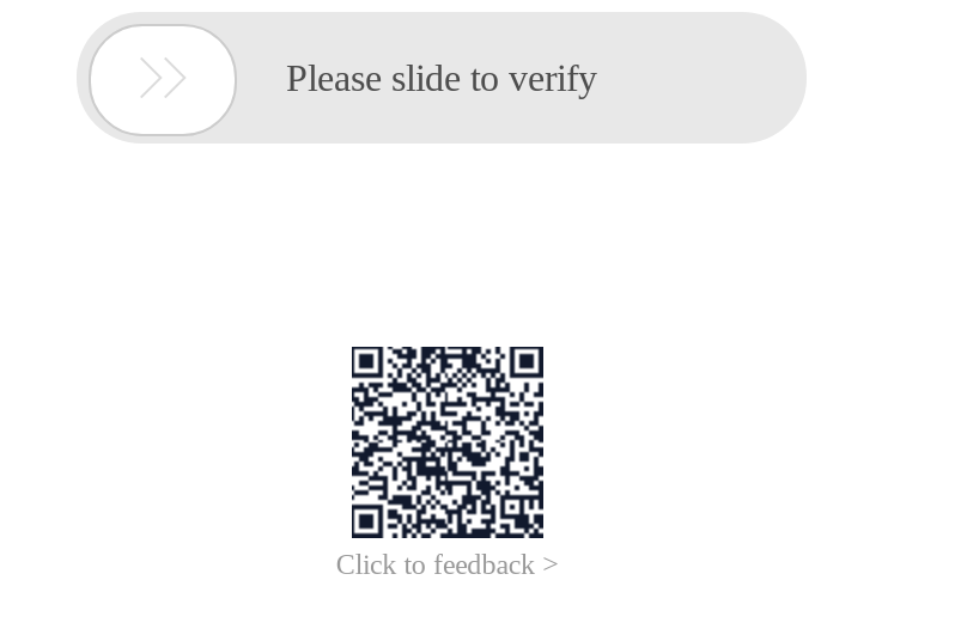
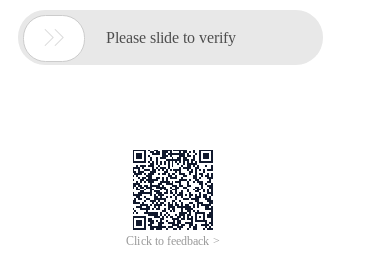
[352,356,546,541] [image] -> [134,154,213,231] [image]

